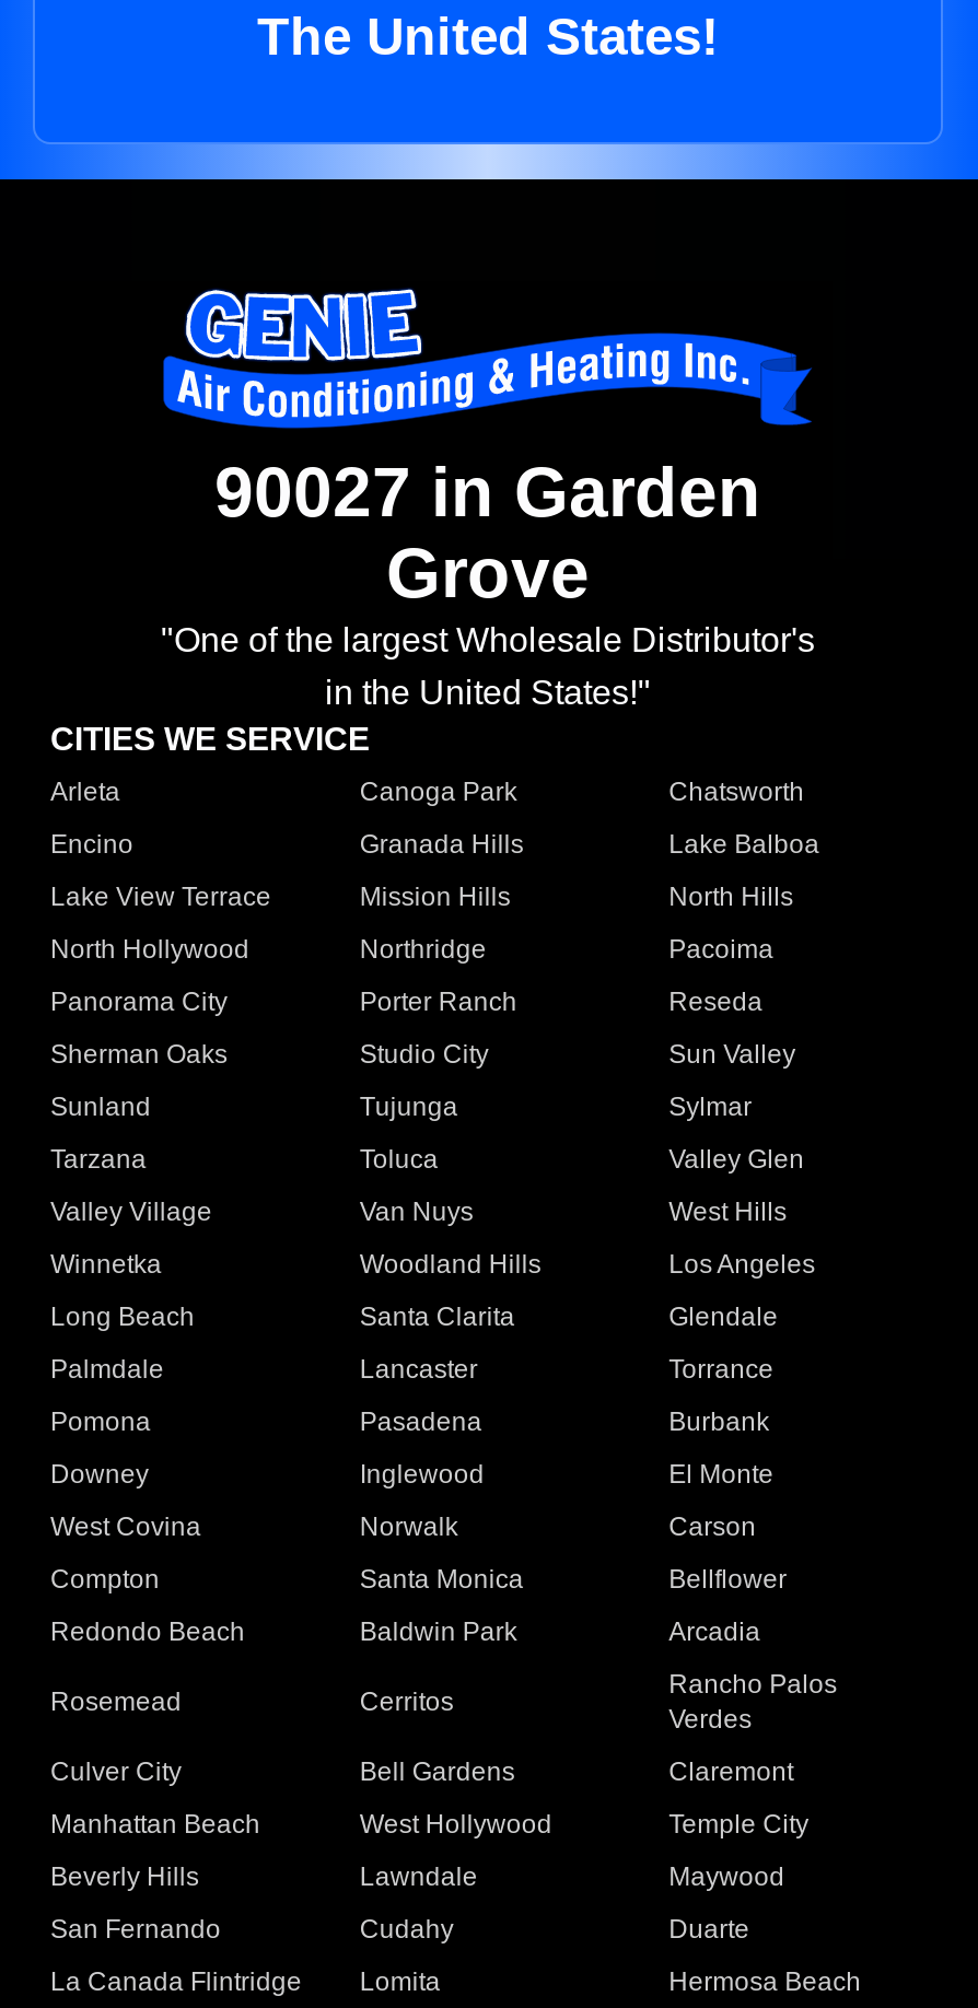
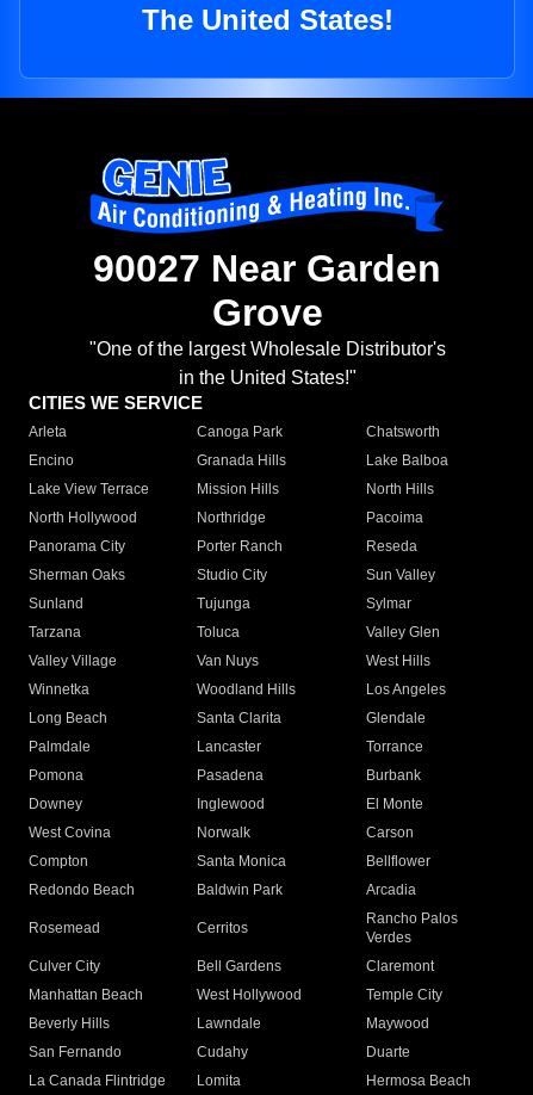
[214,453,761,532] 90027 in Garden -> [93,247,441,290] 90027 Near Garden

